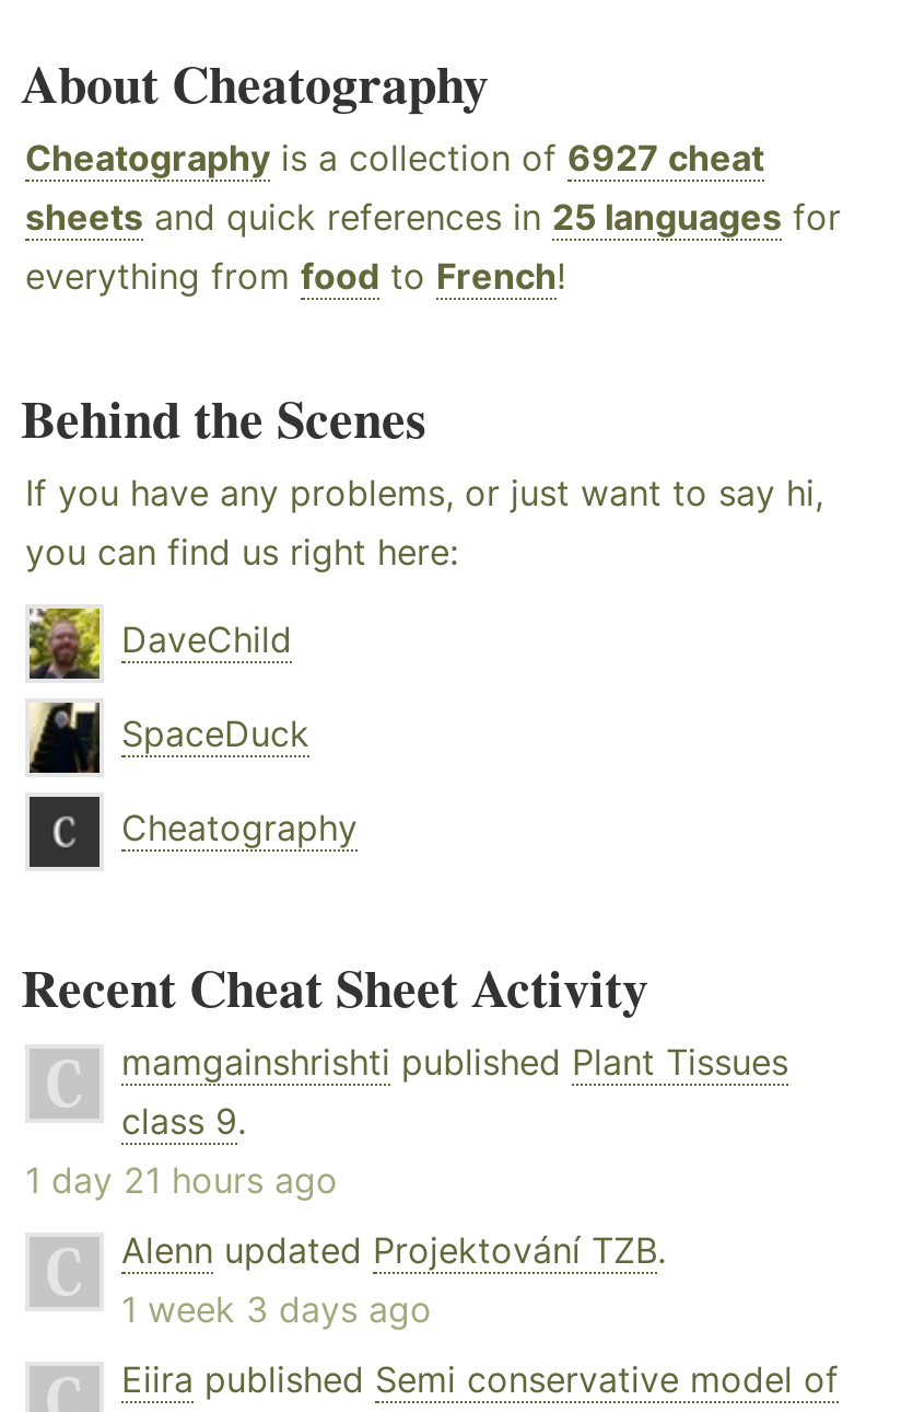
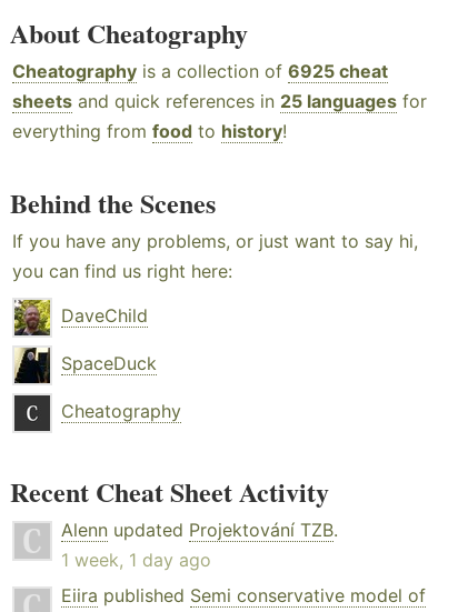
[25,136,764,180] Cheatography is a collection of 6927 cheat -> [12,60,388,82] Cheatography is a collection of 6925 cheat
[25,254,565,298] everything from food to French! -> [12,120,287,142] everything from food to history!
[25,1040,788,1202] mamgainshrishti published Plant Tissues | class 9. | 1 day 21 hours ago -> none
[121,1287,432,1331] 1 week 3 days ago -> [61,549,211,571] 1 week, 1 day ago

